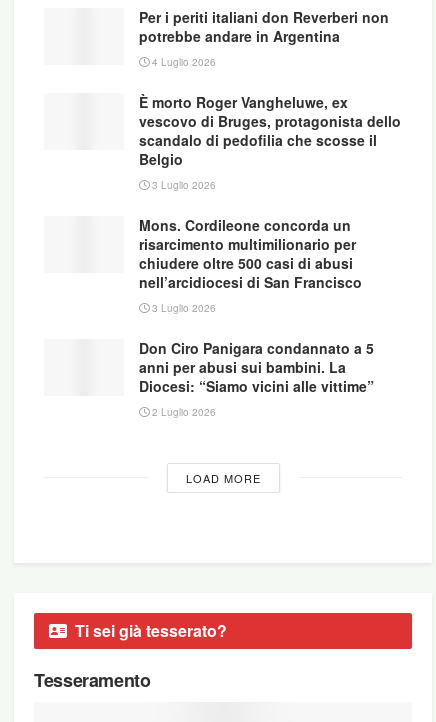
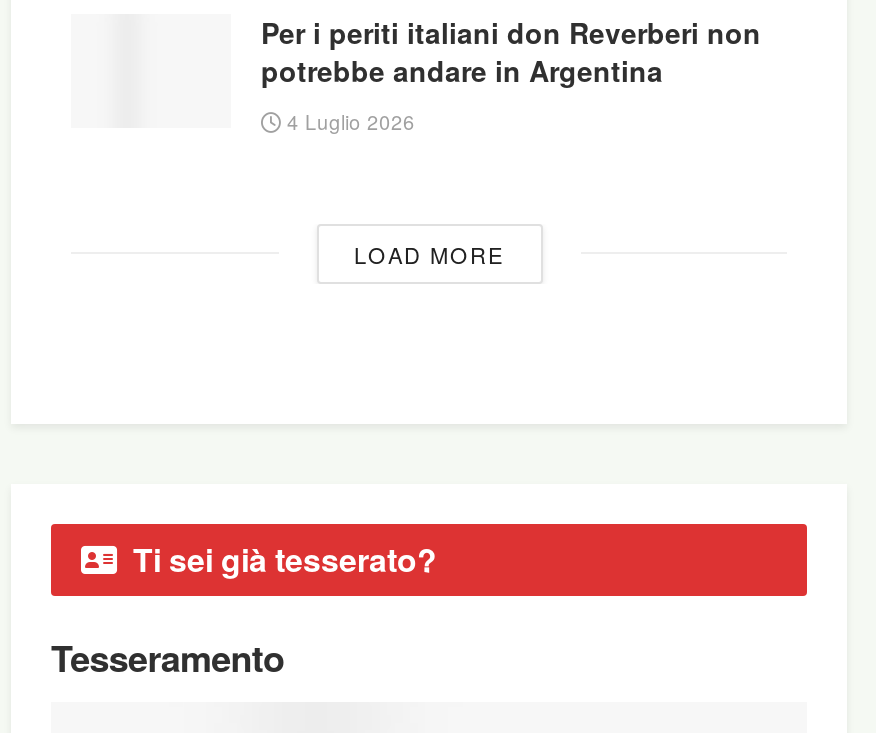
[139,92,401,419] È morto Roger Vangheluwe, ex | vescovo di Bruges, protagonista dello | scandalo di pedofilia che scosse il | Belgio | 3 Luglio 2026 | Mons. Cordileone concorda un | risarcimento multimilionario per | chiudere oltre 500 casi di abusi | nell’arcidiocesi di San Francisco | 3 Luglio 2026 | Don Ciro Panigara condannato a 5 | anni per abusi sui bambini. La | Diocesi: “Siamo vicini alle vittime” | 2 Luglio 2026 -> none

